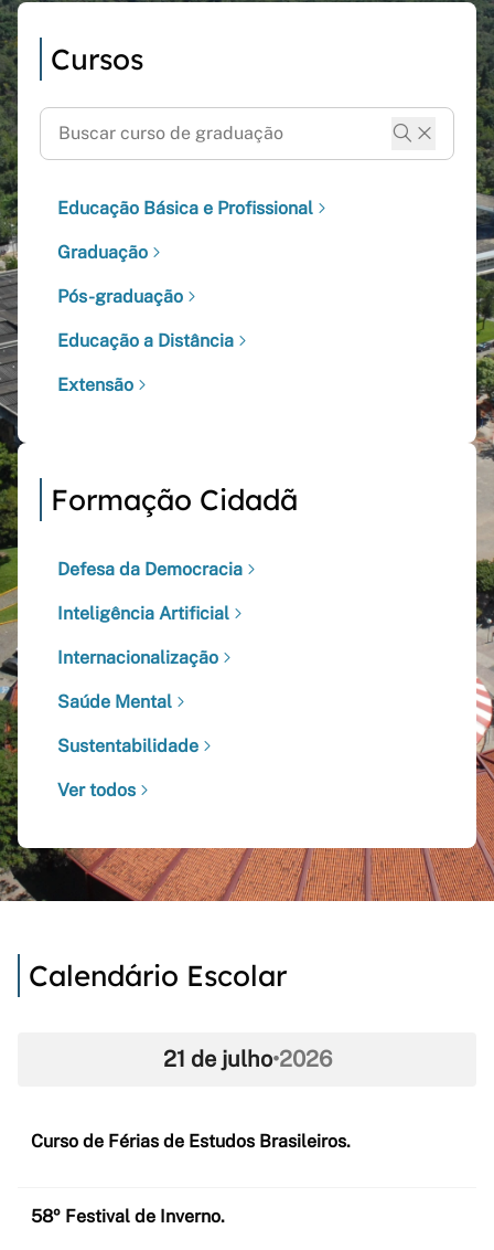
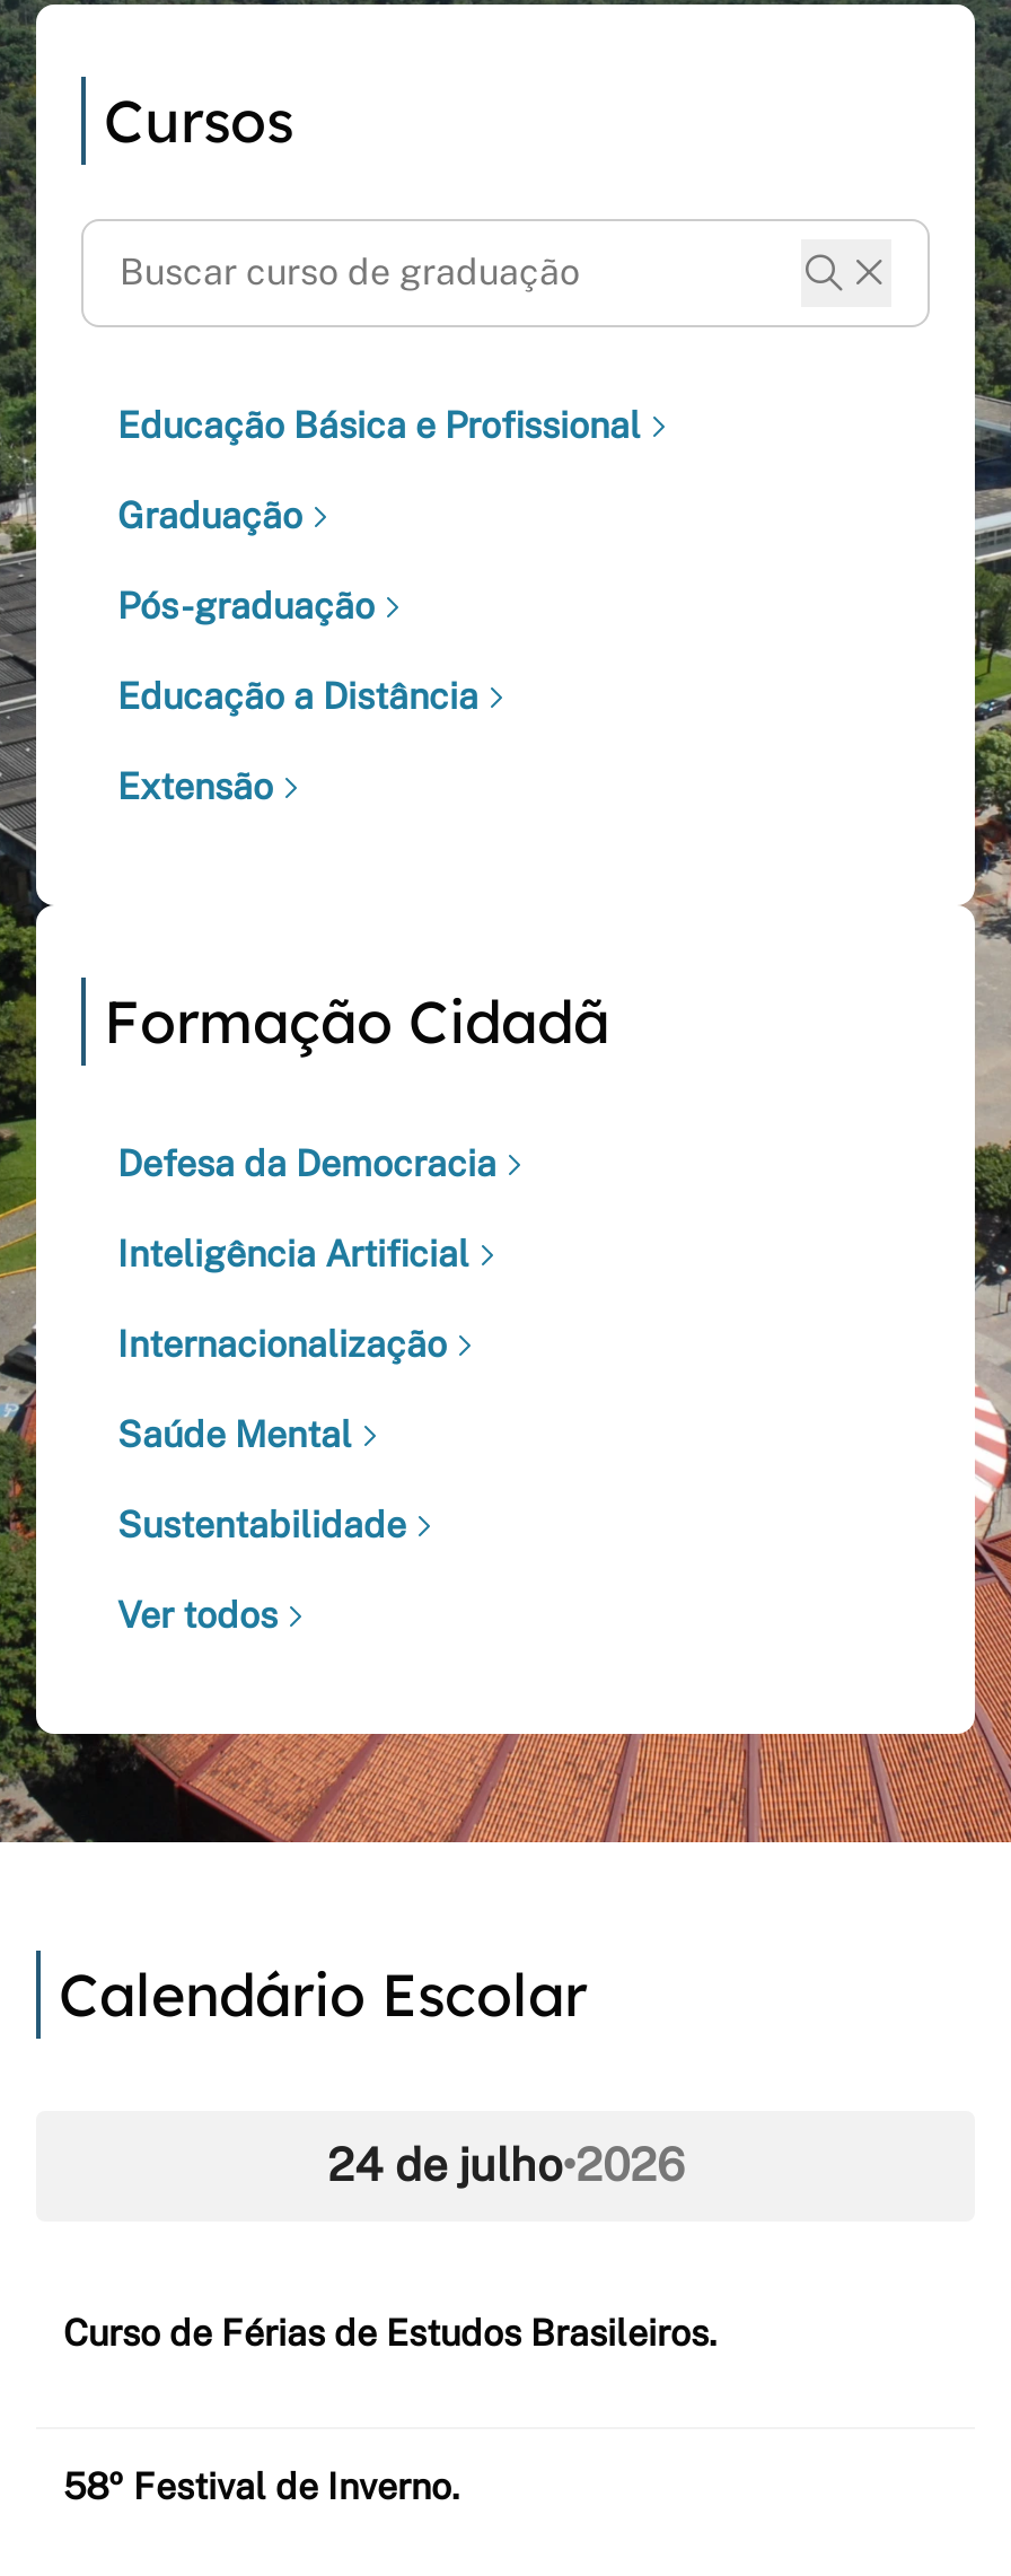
[163,1046,331,1072] 21 de julho•2026 -> [327,2138,684,2192] 24 de julho•2026

